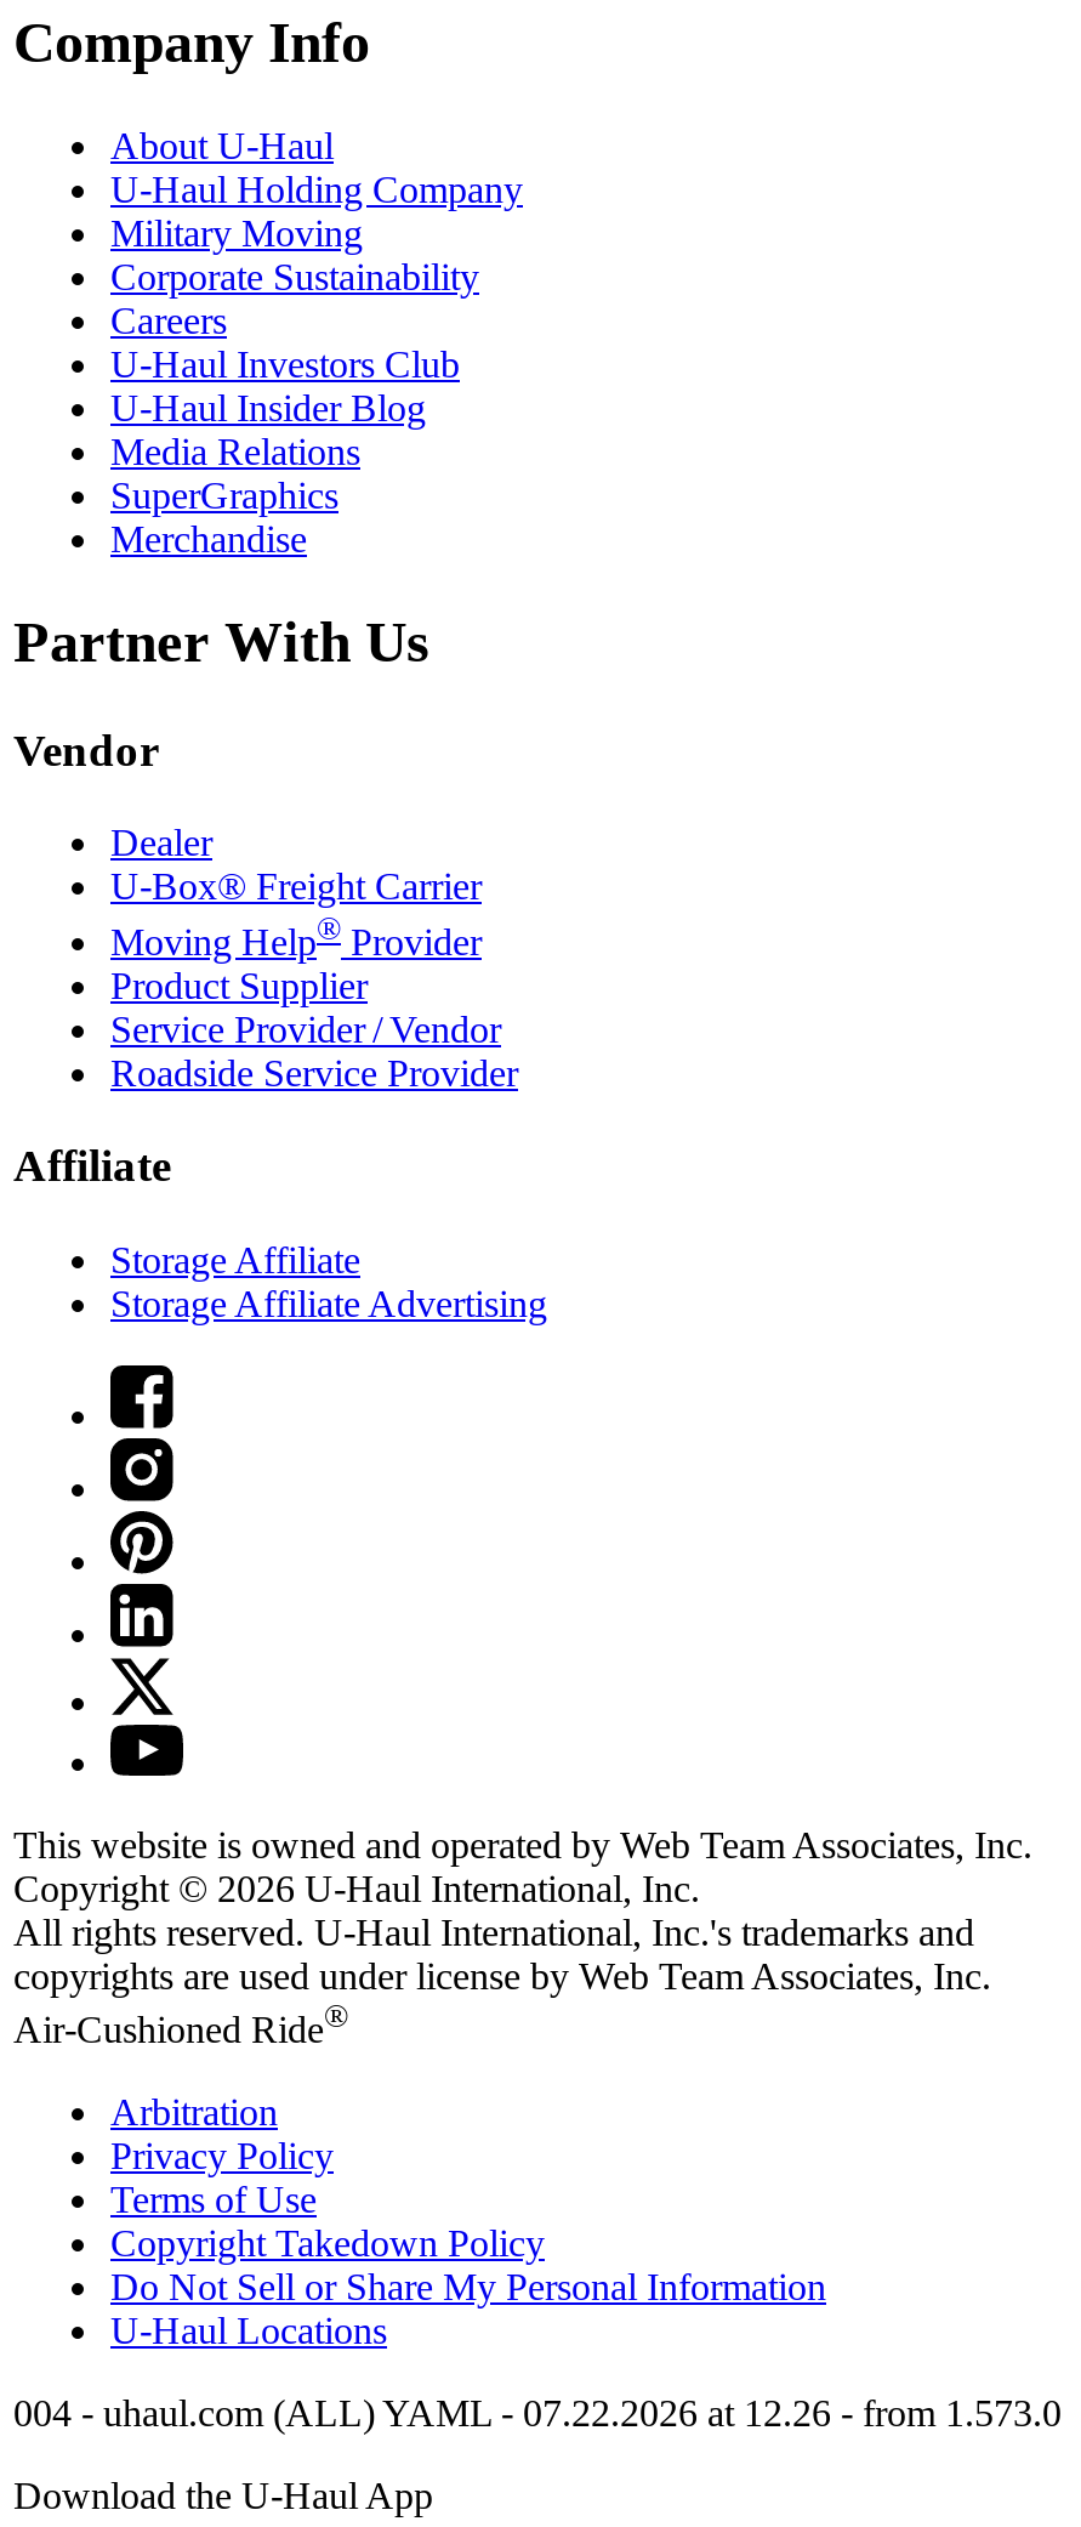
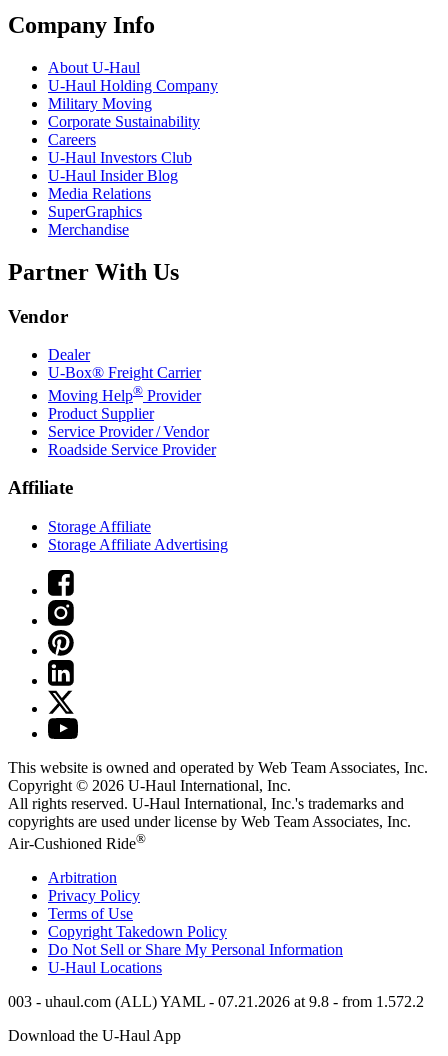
[13,2393,1062,2435] 004 - uhaul.com (ALL) YAML - 07.22.2026 at 12.26 - from 1.573.0 -> [8,993,424,1010] 003 - uhaul.com (ALL) YAML - 07.21.2026 at 9.8 - from 1.572.2

